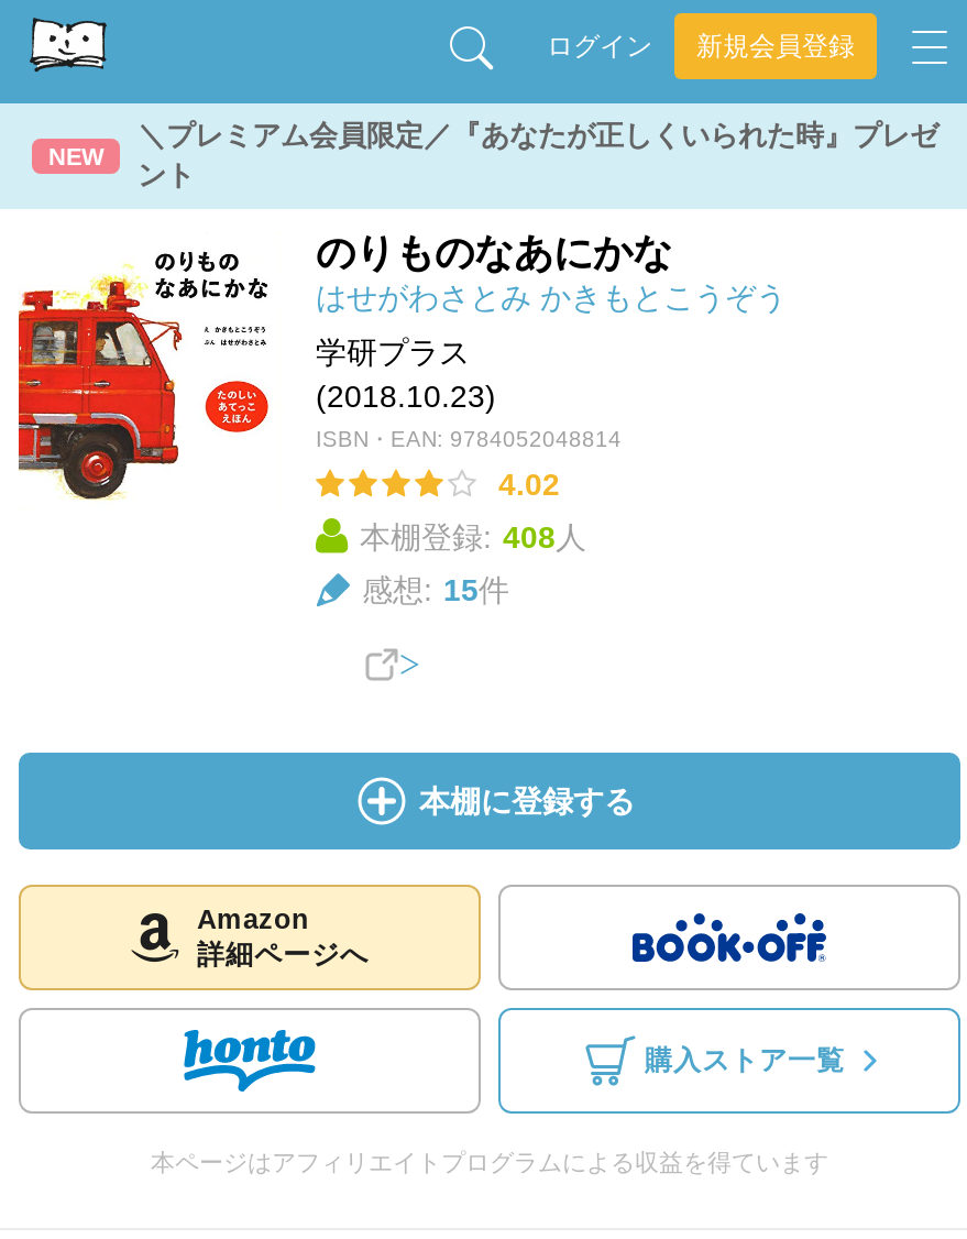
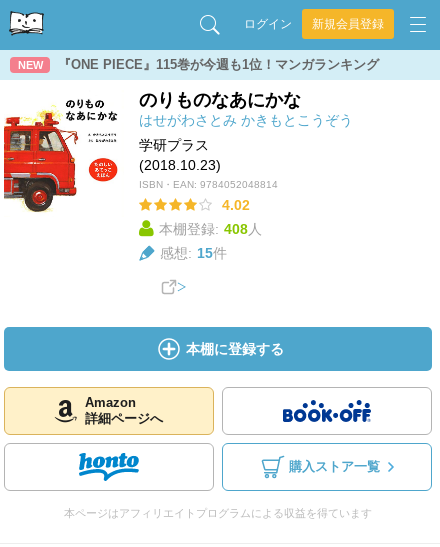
[138,119,938,191] ＼プレミアム会員限定／『あなたが正しくいられた時』プレゼ | ント -> [58,57,379,72] 『ONE PIECE』115巻が今週も1位！マンガランキング

